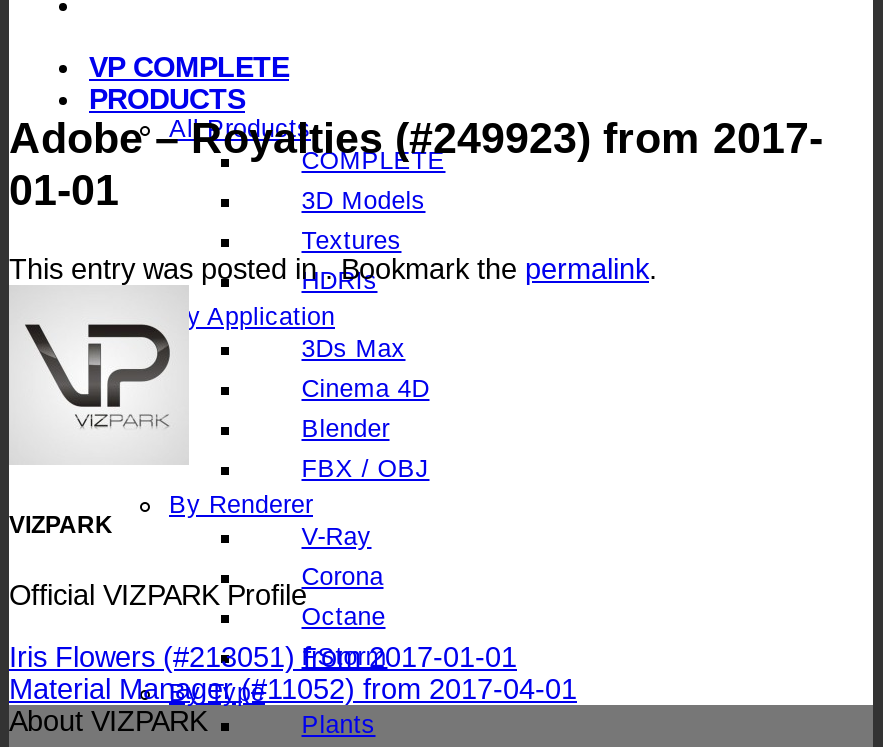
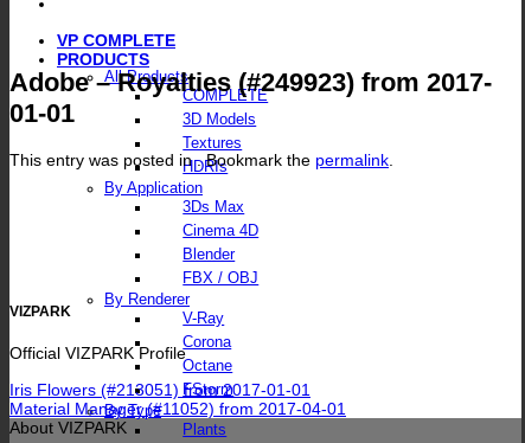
[9,291,189,465] [image] -> none

